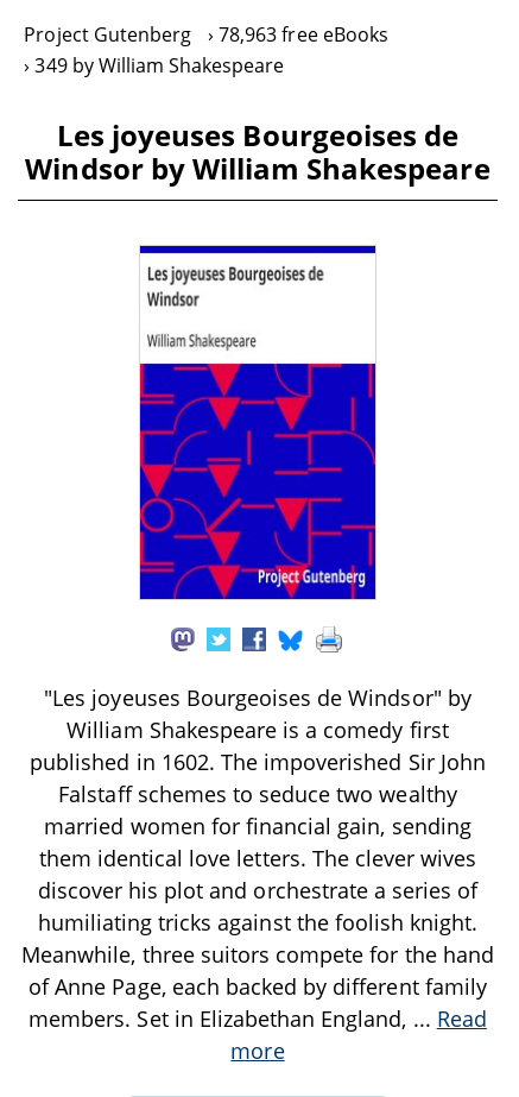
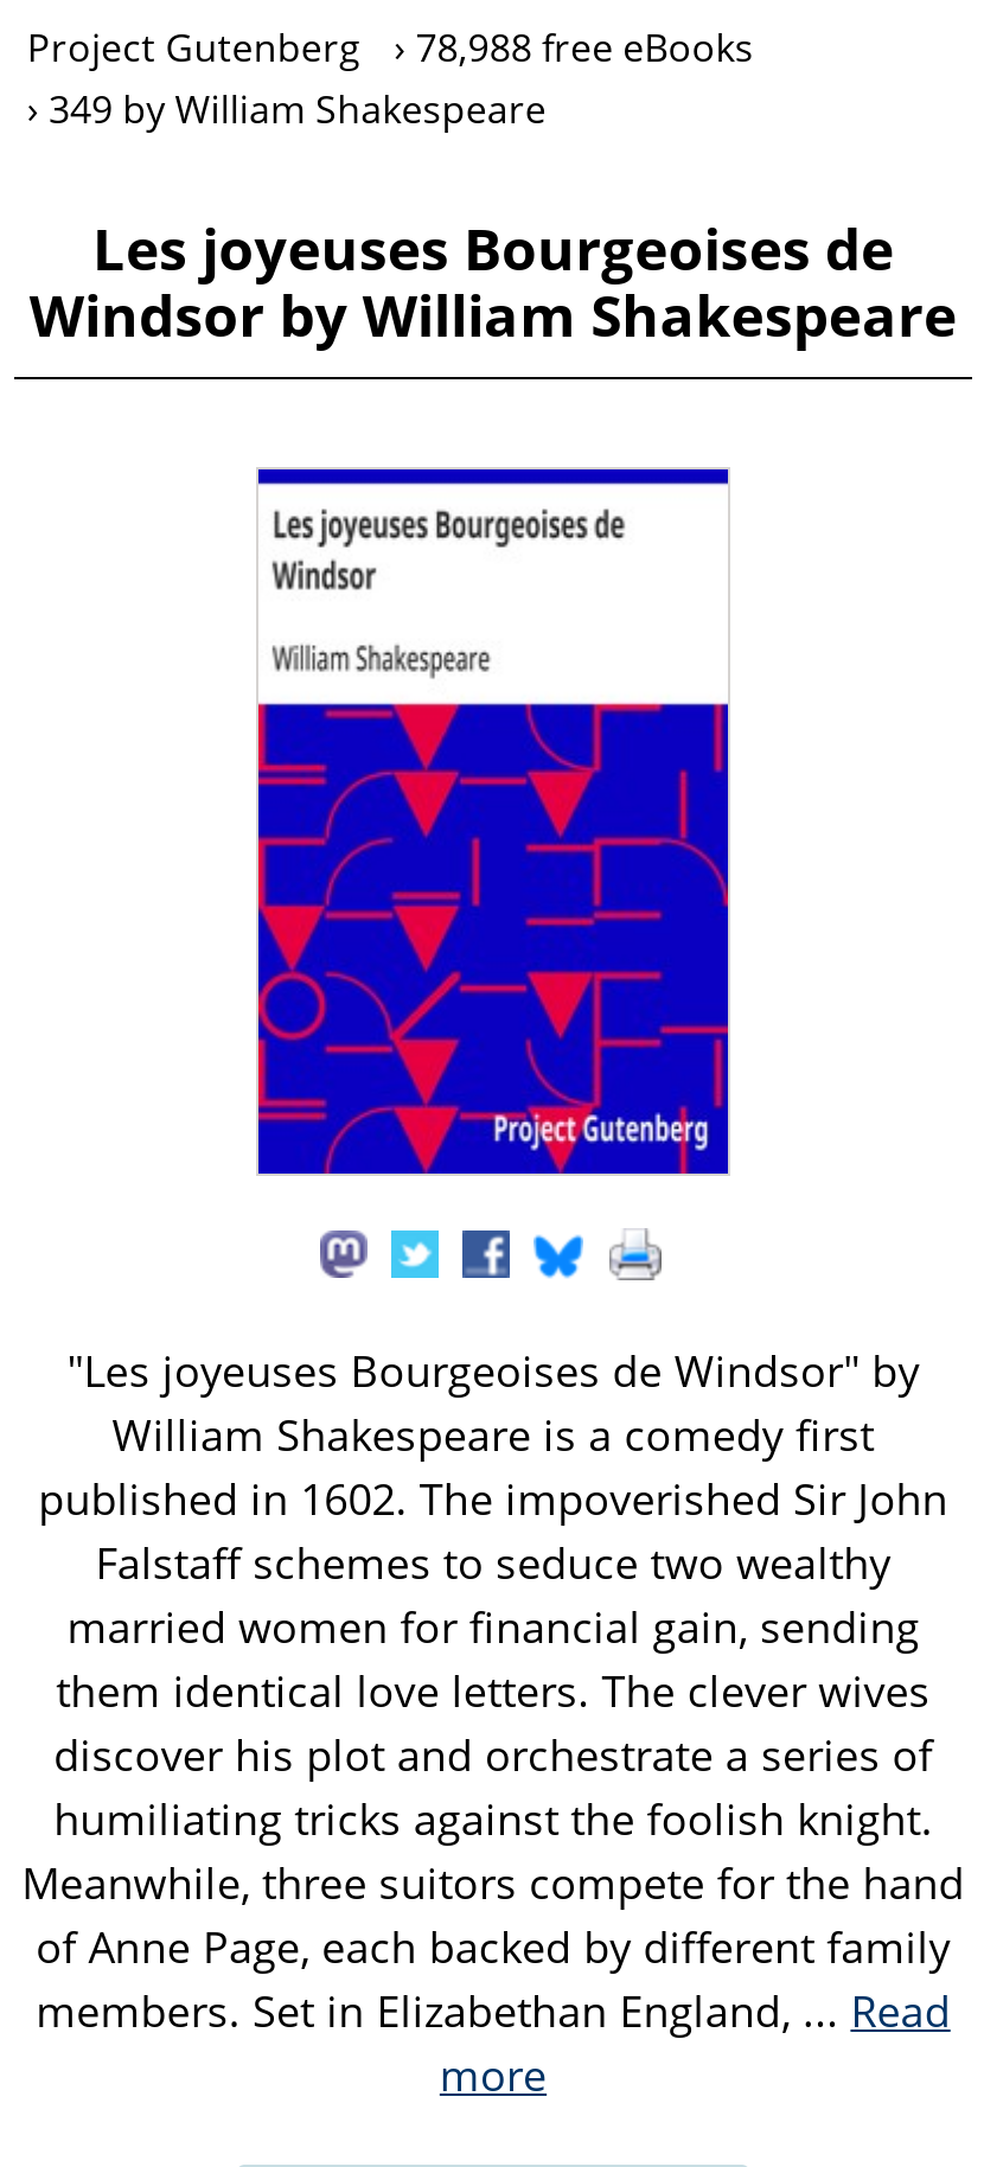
[24,21,388,48] Project Gutenberg 78,963 free eBooks -> [27,21,754,73] Project Gutenberg 78,988 free eBooks

